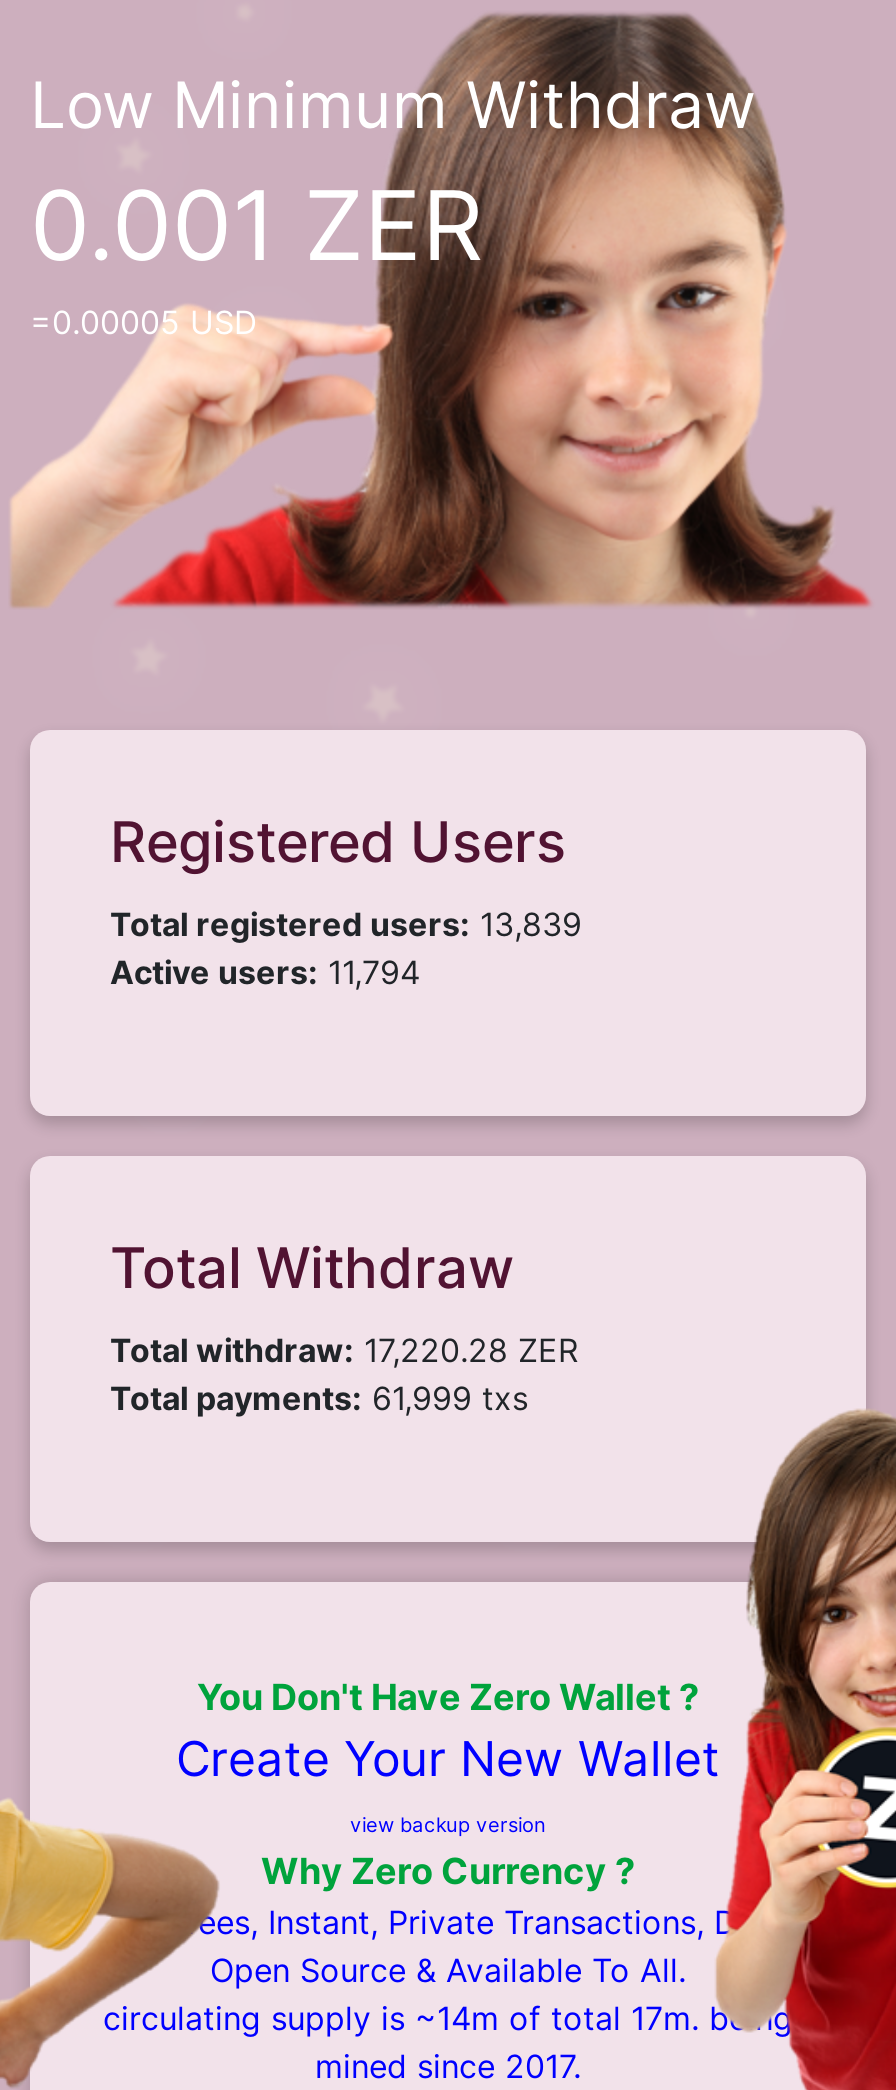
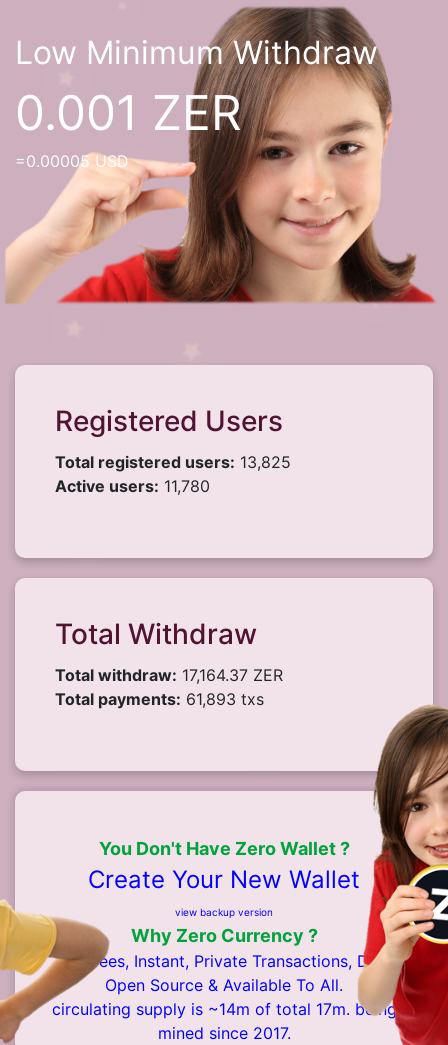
[110,904,582,944] Total registered users: 13,839 -> [55,452,291,472] Total registered users: 13,825
[110,952,420,992] Active users: 11,794 -> [55,476,210,496] Active users: 11,780
[110,1330,578,1370] Total withdraw: 17,220.28 ZER -> [55,665,283,685] Total withdraw: 17,164.37 ZER
[110,1378,528,1418] Total payments: 61,999 txs -> [55,689,264,709] Total payments: 61,893 txs

